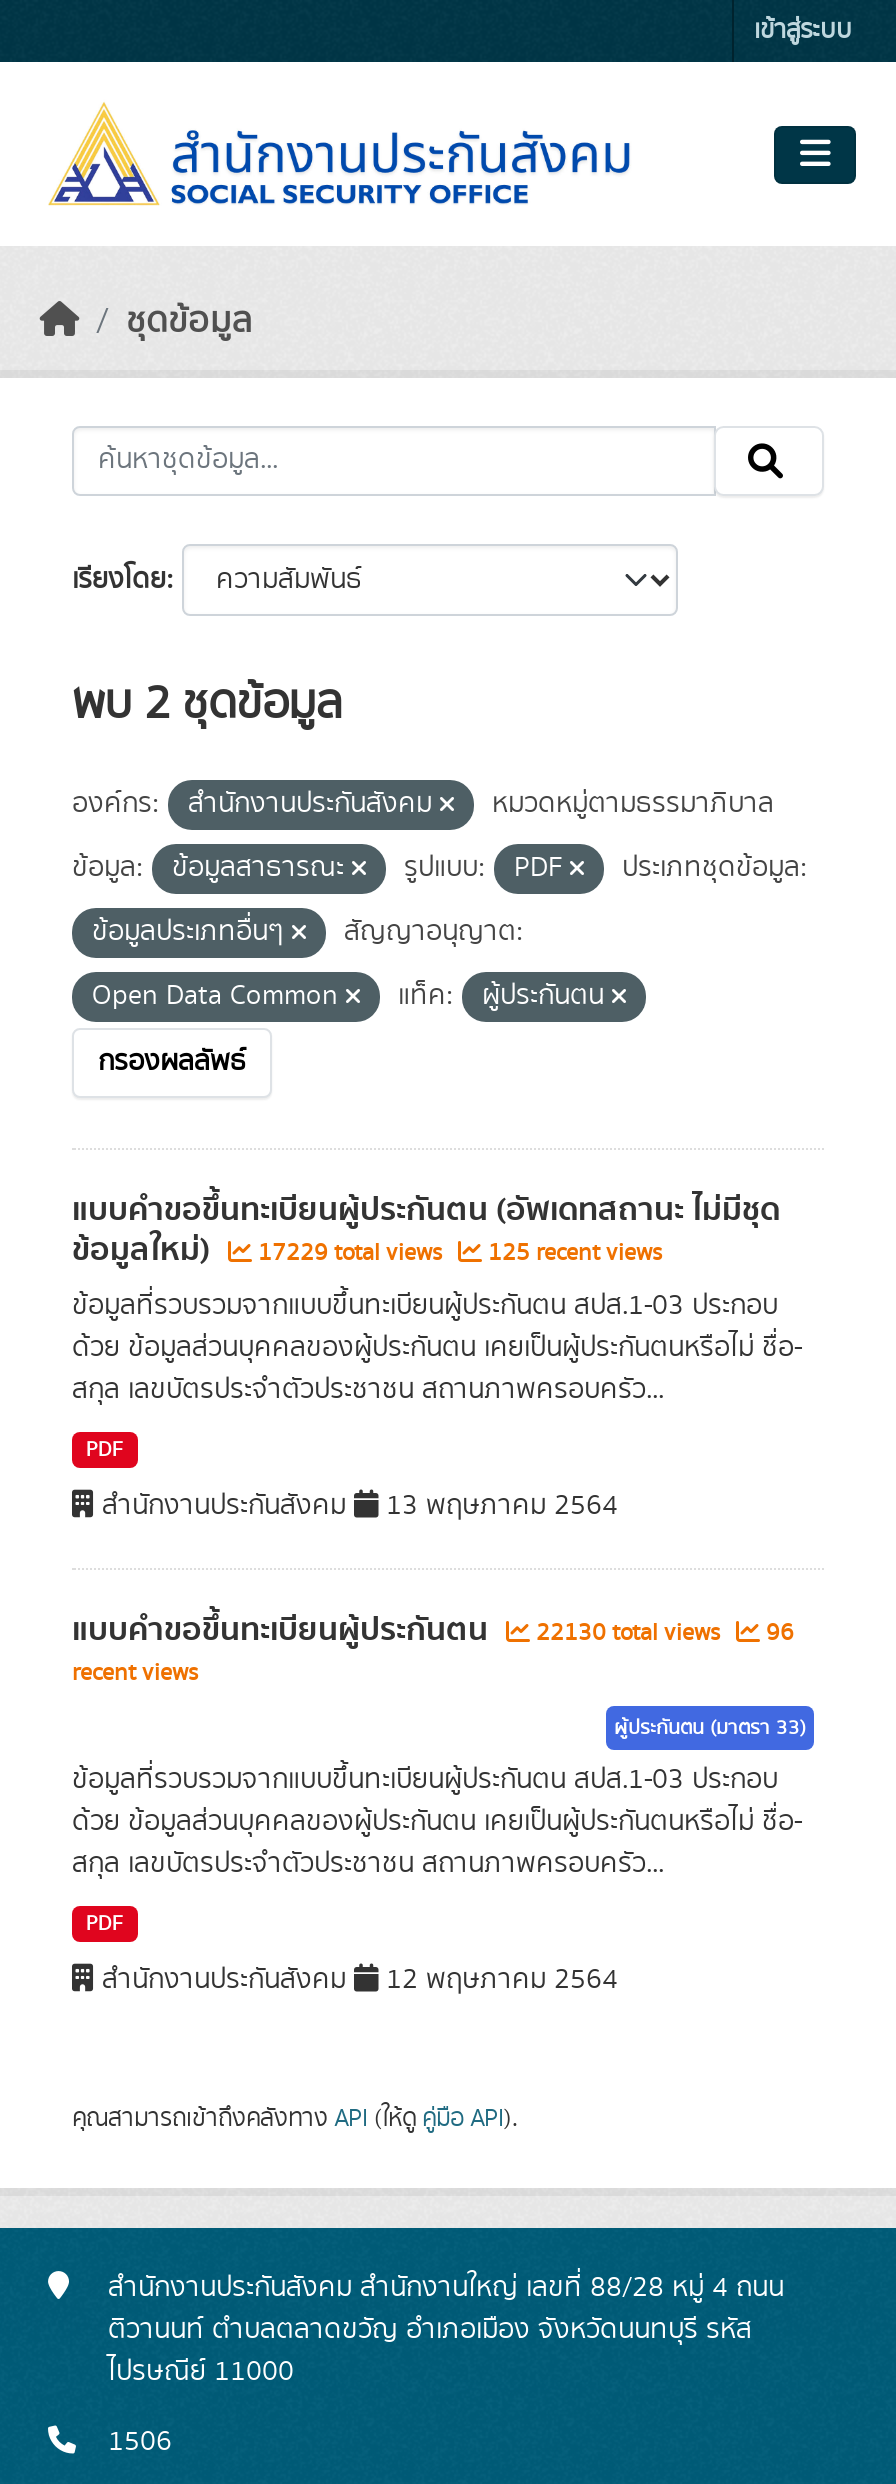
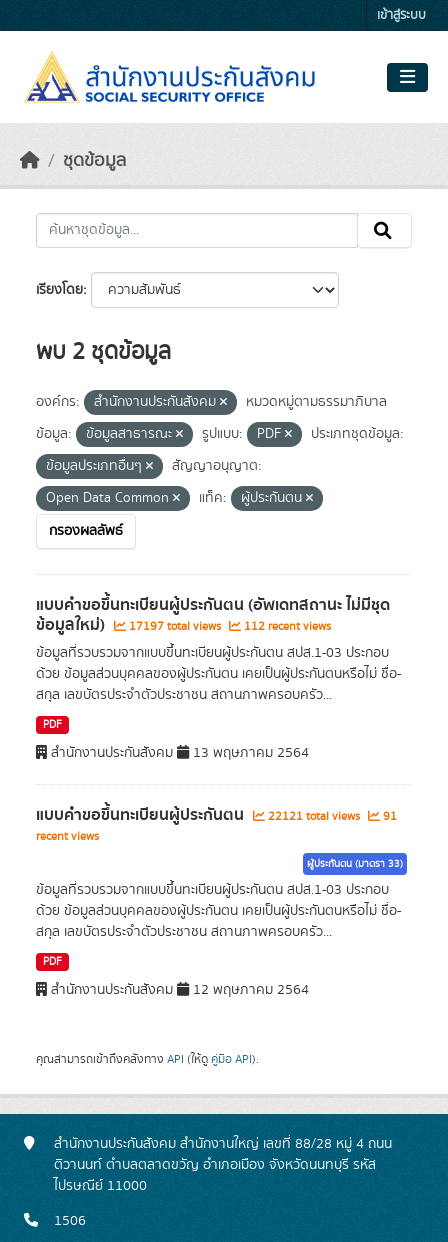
[252,1236,448,1270] 17229 total views -> [126,618,224,635] 17197 total views
[482,1236,662,1270] 125 recent views -> [241,618,331,635] 112 recent views
[530,1616,726,1650] 22130 total views -> [265,808,363,825] 22121 total views
[760,1616,794,1650] 96 -> [380,808,397,825] 91

